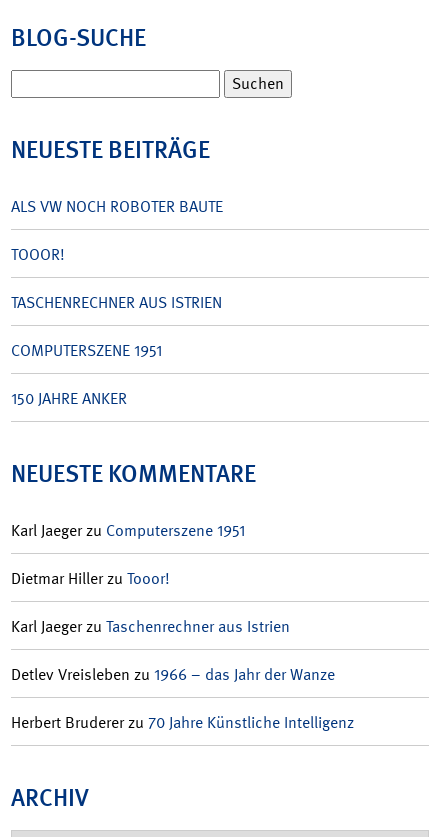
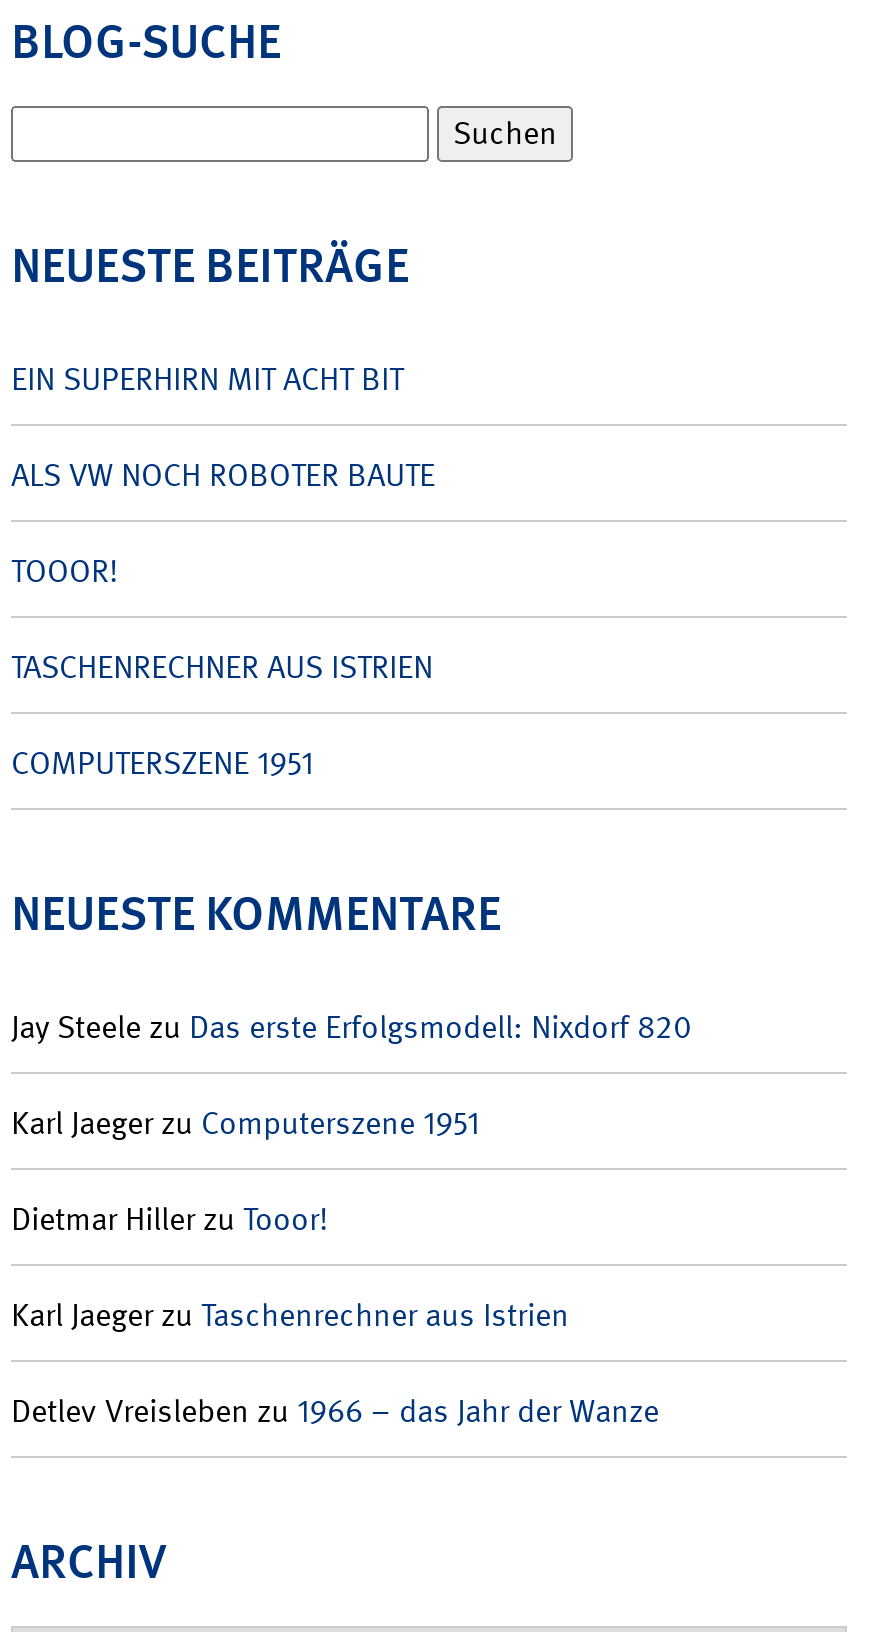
none -> [11,358,403,400] EIN SUPERHIRN MIT ACHT BIT
moved [11,196,223,361] -> [11,454,435,784]: ALS VW NOCH ROBOTER BAUTE | TOOOR! | TASCHENRECHNER AUS ISTRIEN | COMPUTERSZENE 1951
[11,388,127,409] 150 JAHRE ANKER -> none
none -> [11,1006,691,1048] Jay Steele zu Das erste Erfolgsmodell: Nixdorf 820
moved [11,520,335,685] -> [11,1102,659,1432]: Karl Jaeger zu Computerszene 1951 | Dietmar Hiller zu Tooor! | Karl Jaeger zu Taschenrechner aus Istrien | Detlev Vreisleben zu 1966 – das Jahr der Wanze
[11,712,354,733] Herbert Bruderer zu 70 Jahre Künstliche Intelligenz -> none

